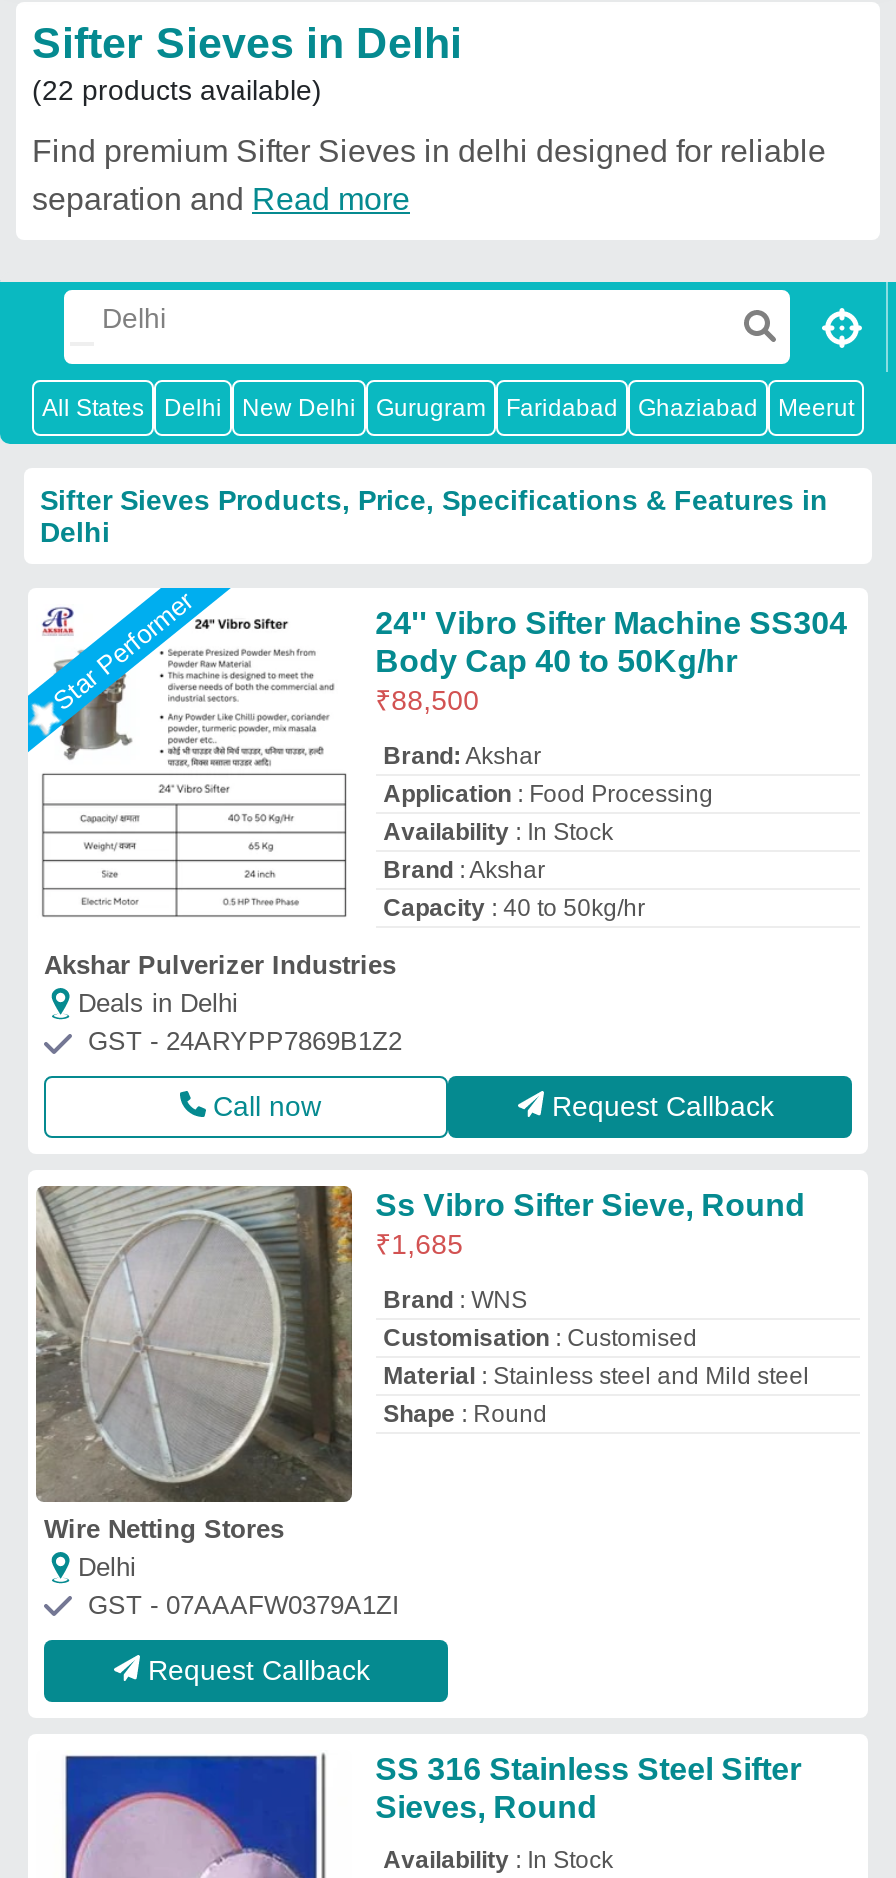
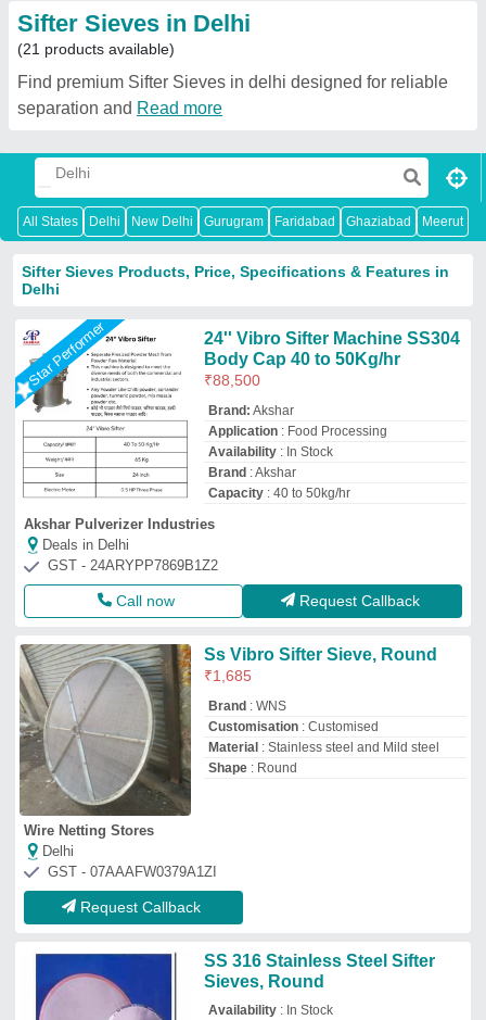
[32,74,322,106] (22 products available) -> [17,40,175,58] (21 products available)

